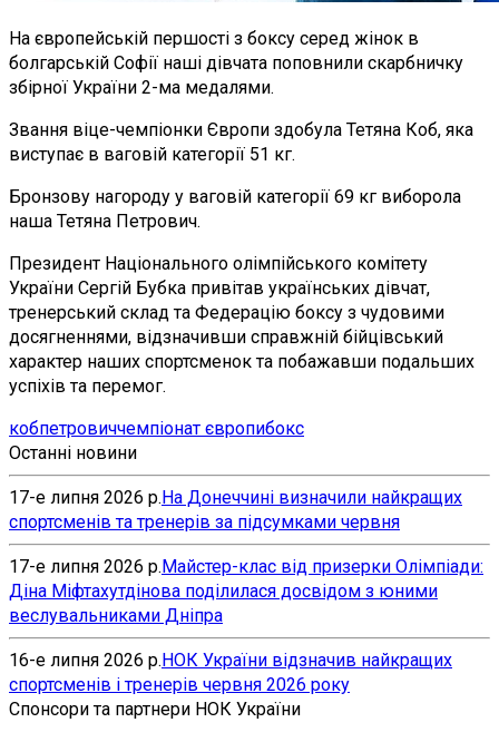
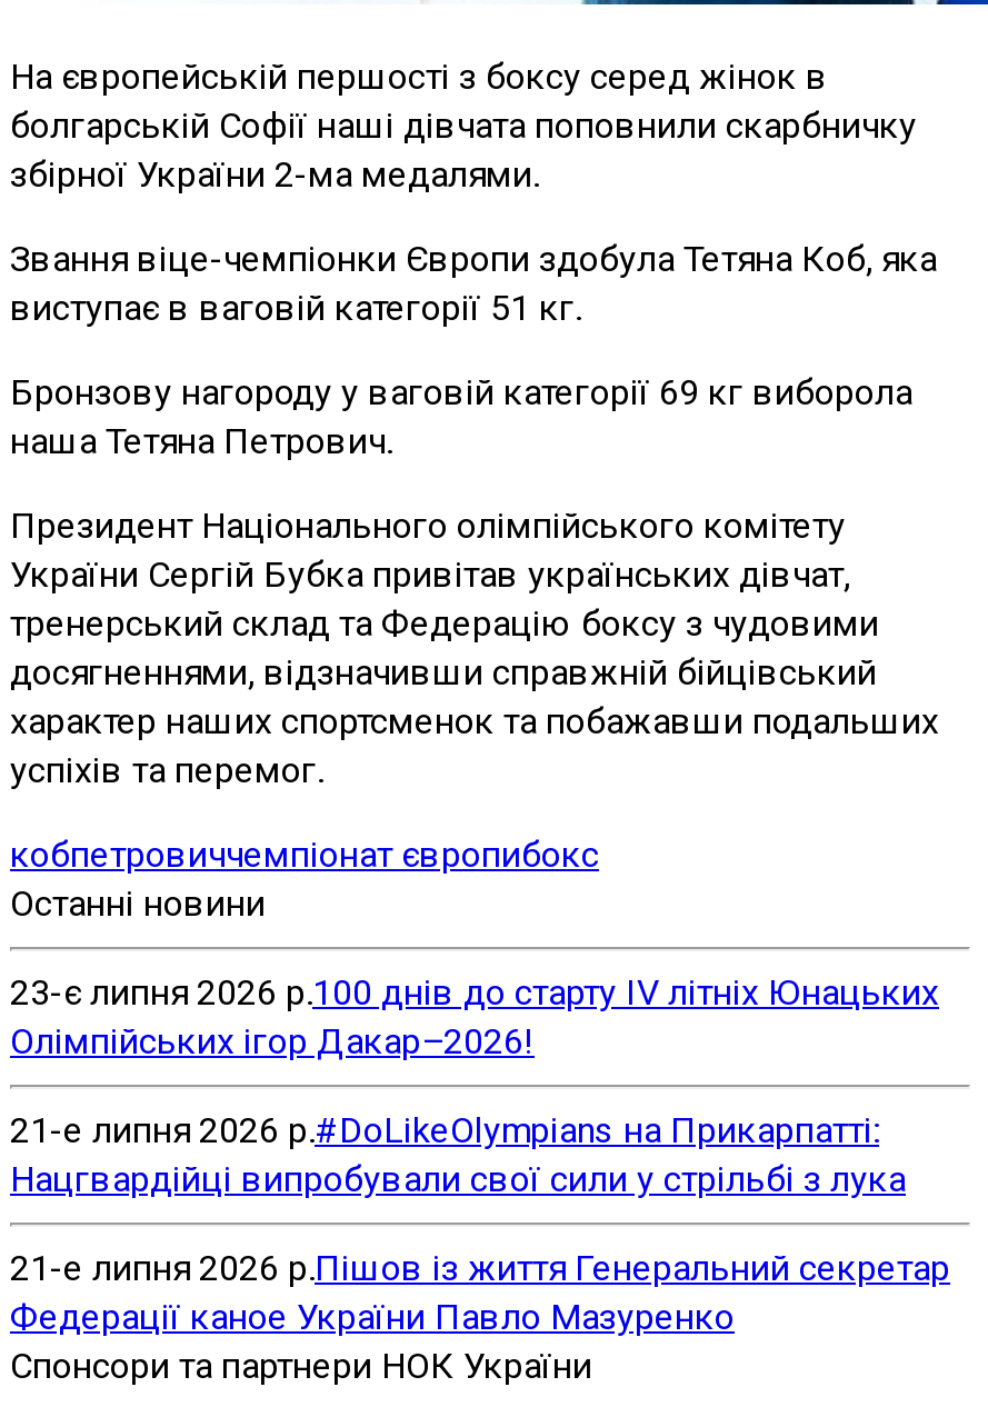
[9,487,462,532] 17-е липня 2026 р.На Донеччині визначили найкращих | спортсменів та тренерів за підсумками червня -> [10,971,939,1062] 23-є липня 2026 р.100 днів до старту IV літніх Юнацьких | Олімпійських ігор Дакар–2026!
[9,556,483,626] 17-е липня 2026 р. Майстер-клас від призерки Олімпіади: | Діна Міфтахутдінова поділилася досвідом з юними | веслувальниками Дніпра -> [10,1109,906,1200] 21-е липня 2026 р.#DoLikeOlympians на Прикарпатті: | Нацгвардійці випробували свої сили у стрільбі з лука
[9,649,452,695] 16-е липня 2026 р.НОК України відзначив найкращих | спортсменів і тренерів червня 2026 року -> [10,1247,950,1338] 21-е липня 2026 р.Пішов із життя Генеральний секретар | Федерації каное України Павло Мазуренко

